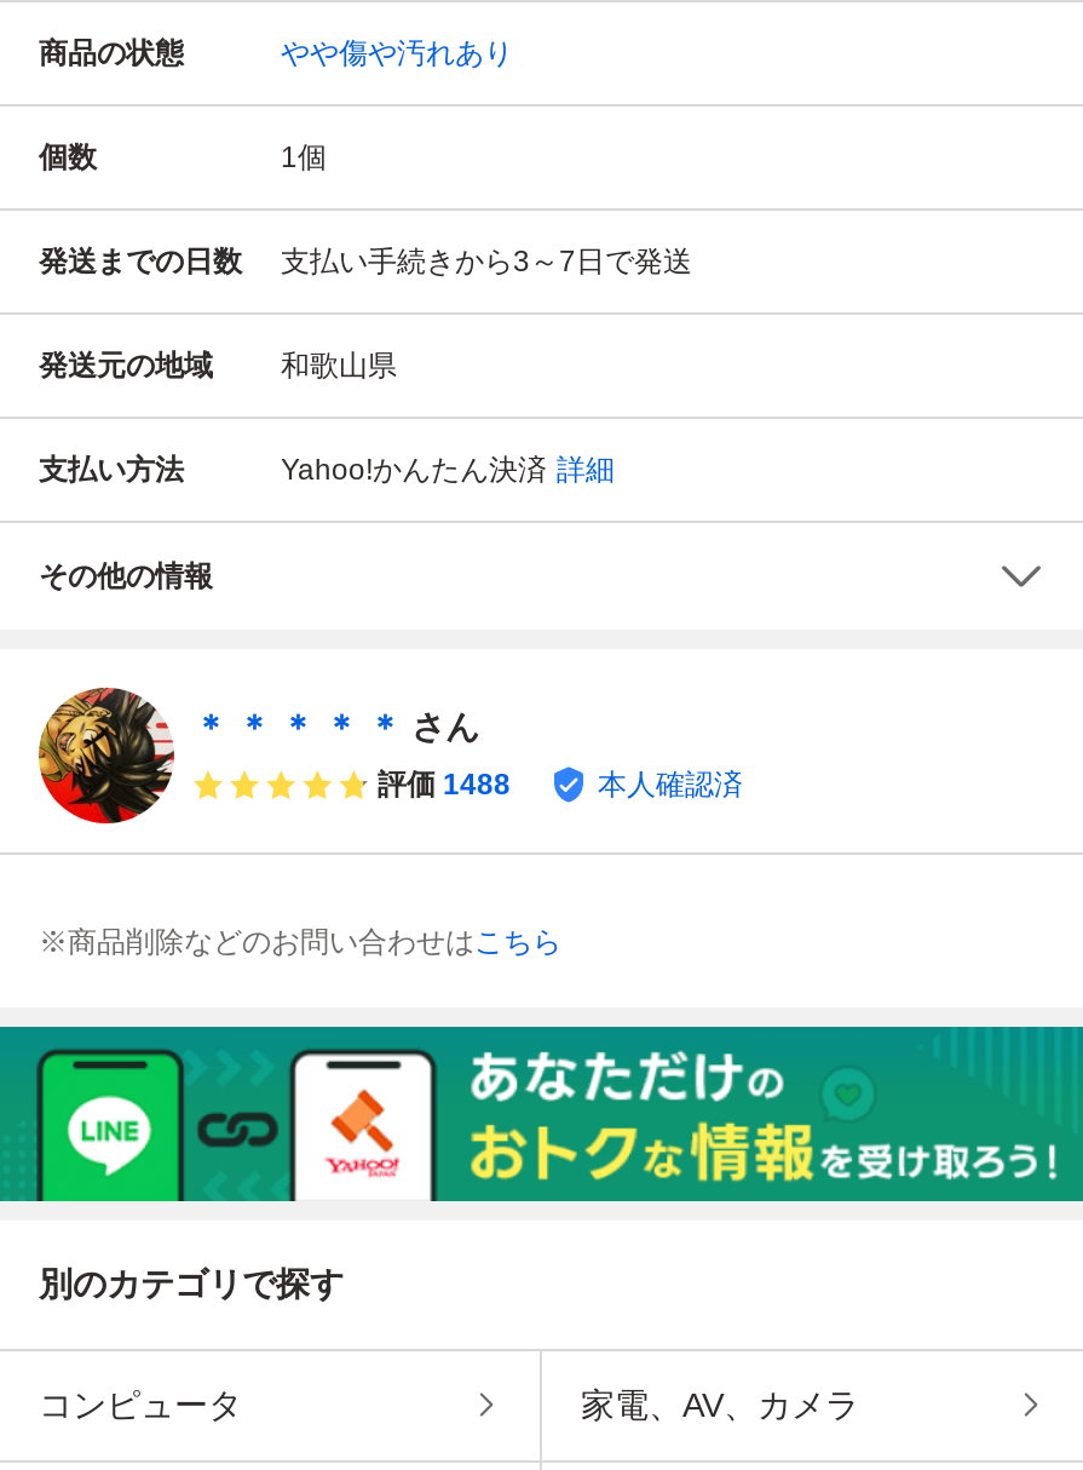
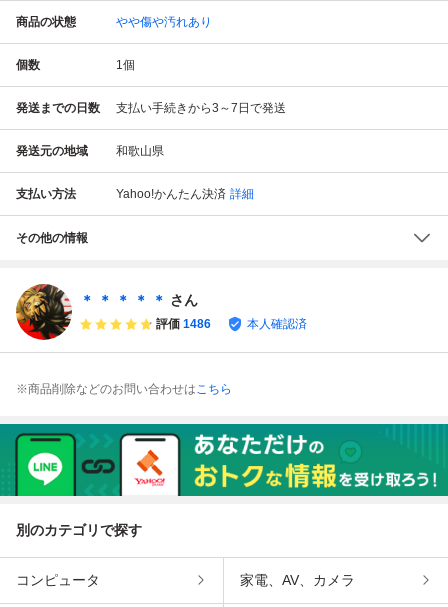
[378,769,511,803] 評価 1488 -> [156,317,211,331] 評価 1486

